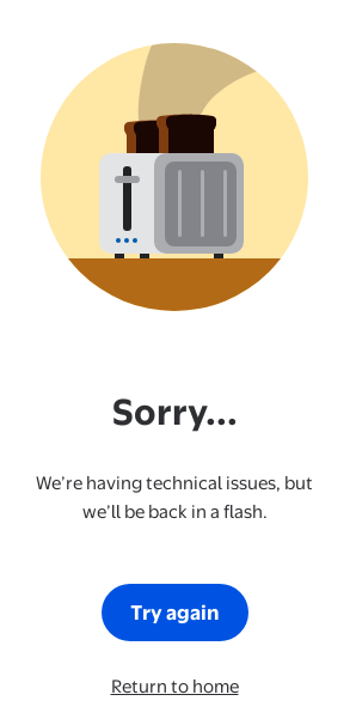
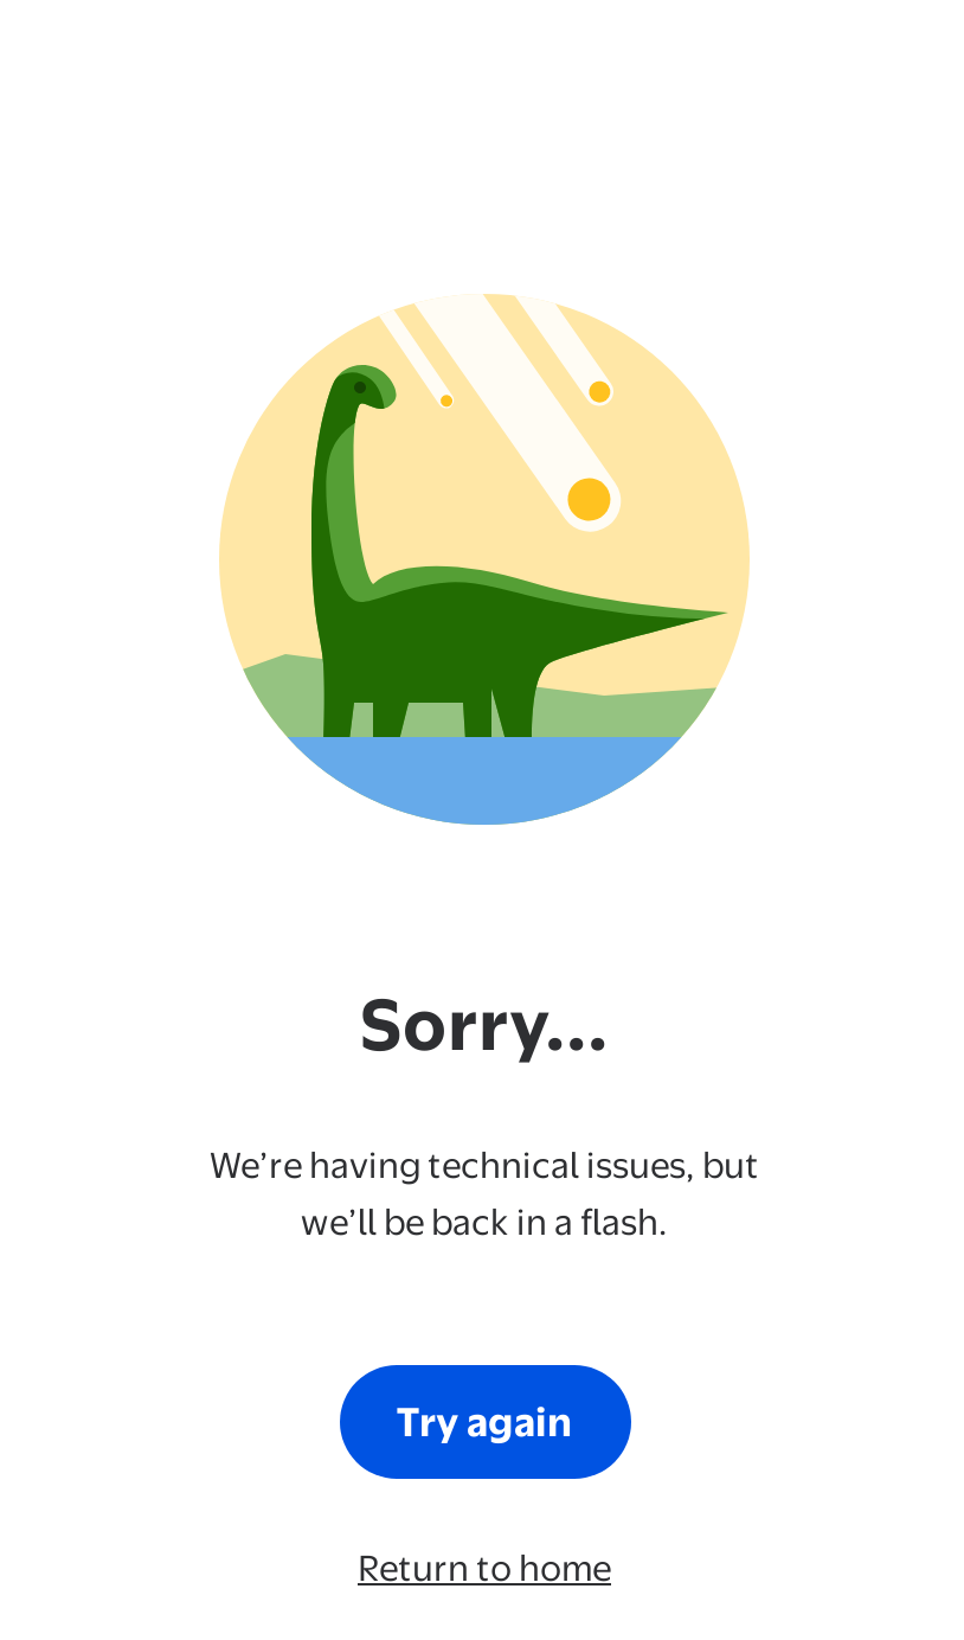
[54,43,293,312] [image] -> [243,296,726,827] [image]

